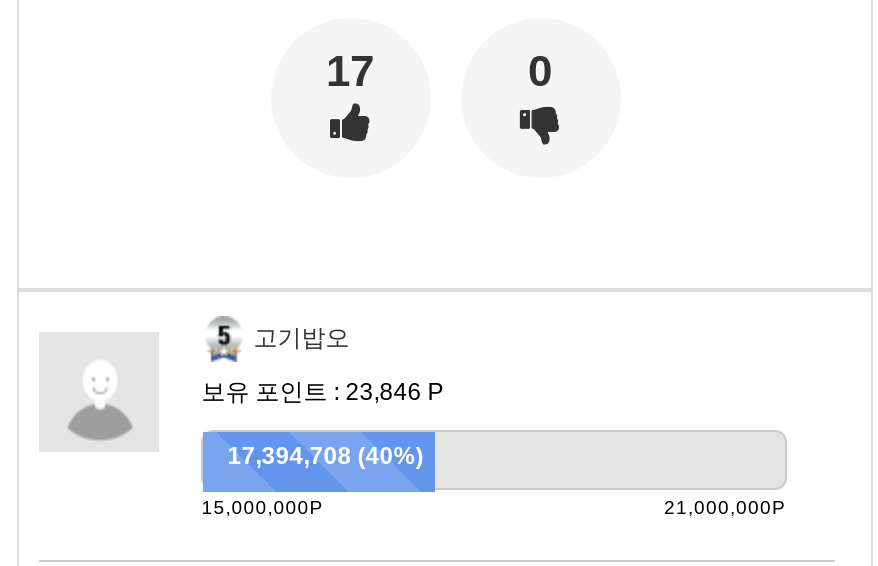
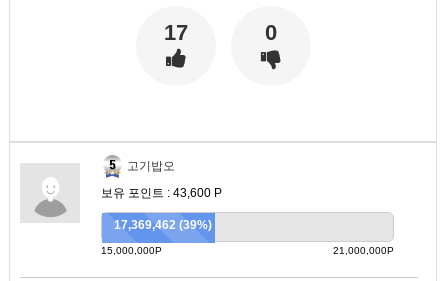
[201,377,443,405] 보유 포인트 : 23,846 P -> [101,186,222,200] 보유 포인트 : 43,600 P
[227,441,423,469] 17,394,708 (40%) -> [114,218,212,232] 17,369,462 (39%)

